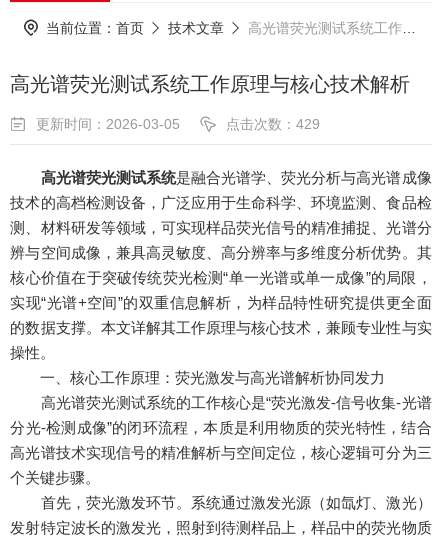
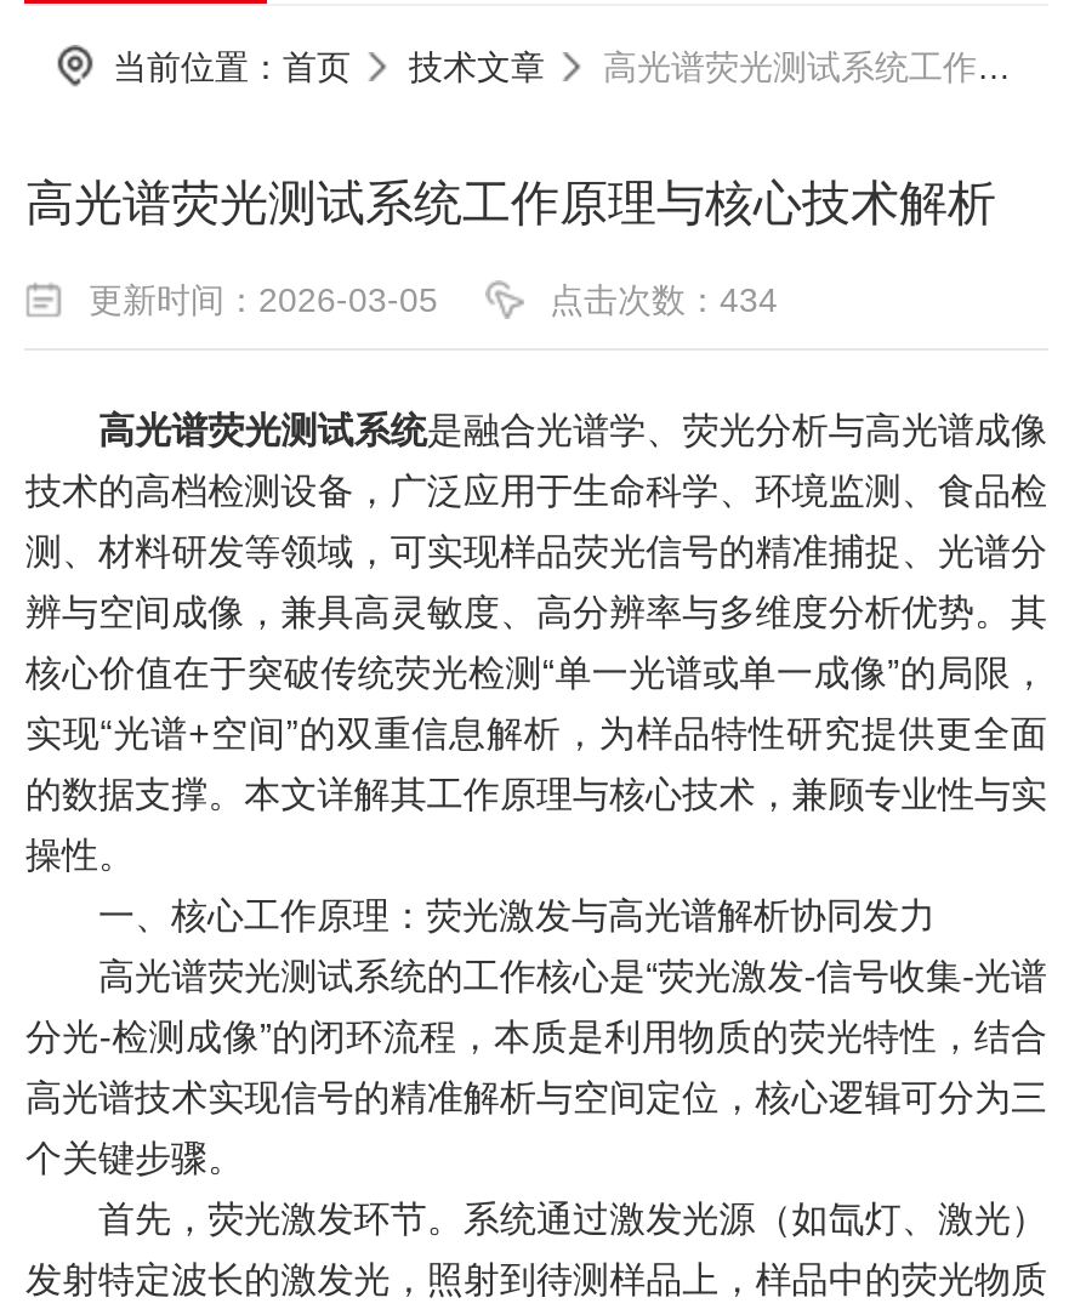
[226,116,320,132] 点击次数：429 -> [549,280,778,319] 点击次数：434

